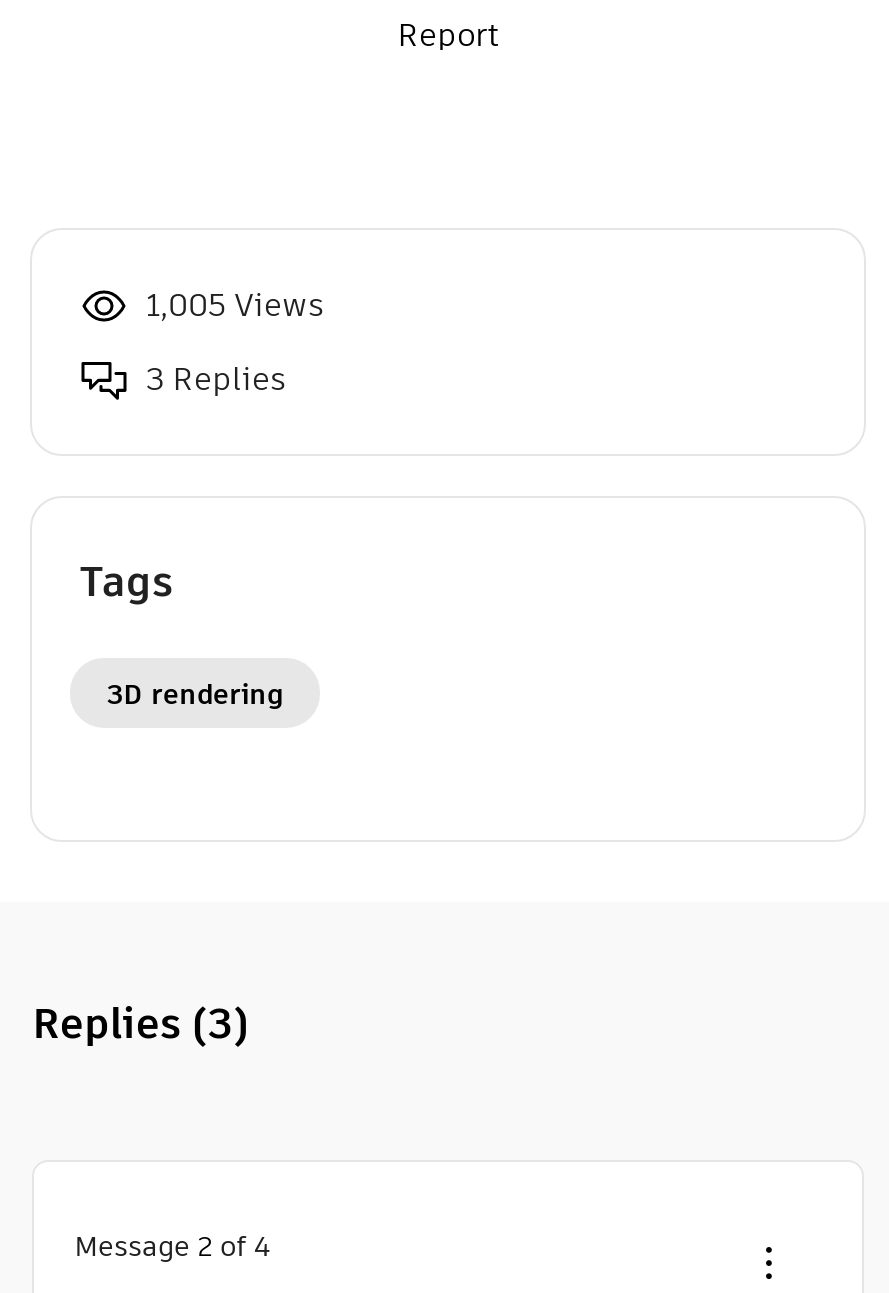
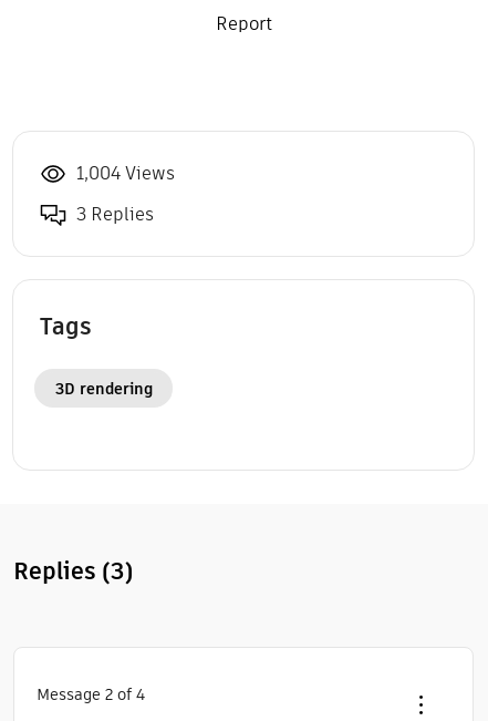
[138,282,324,328] 1,005 Views -> [72,161,175,186] 1,004 Views

